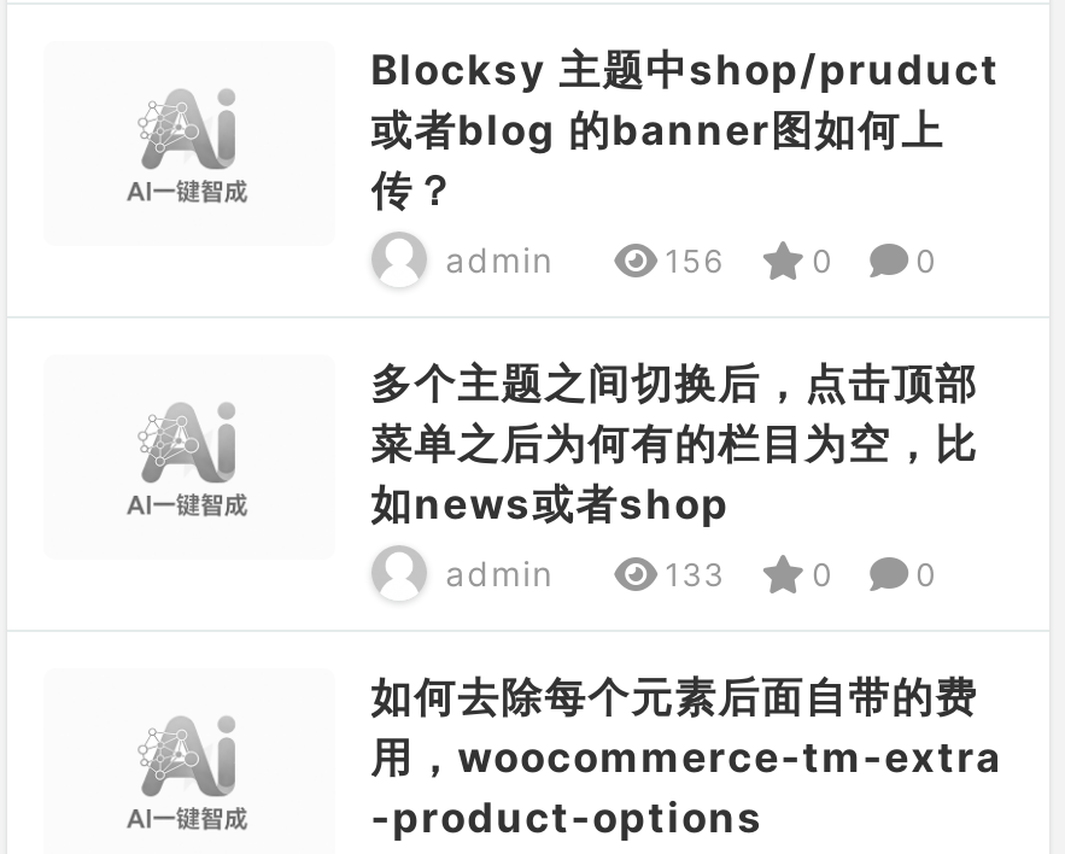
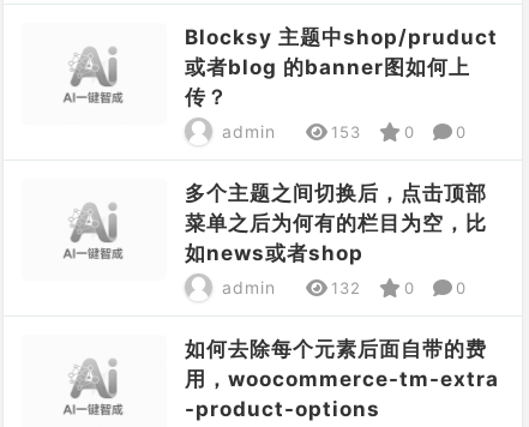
[665,241,937,280] 156 0 0 -> [331,122,466,142] 153 0 0
[665,555,937,594] 133 0 0 -> [331,278,466,298] 132 0 0

